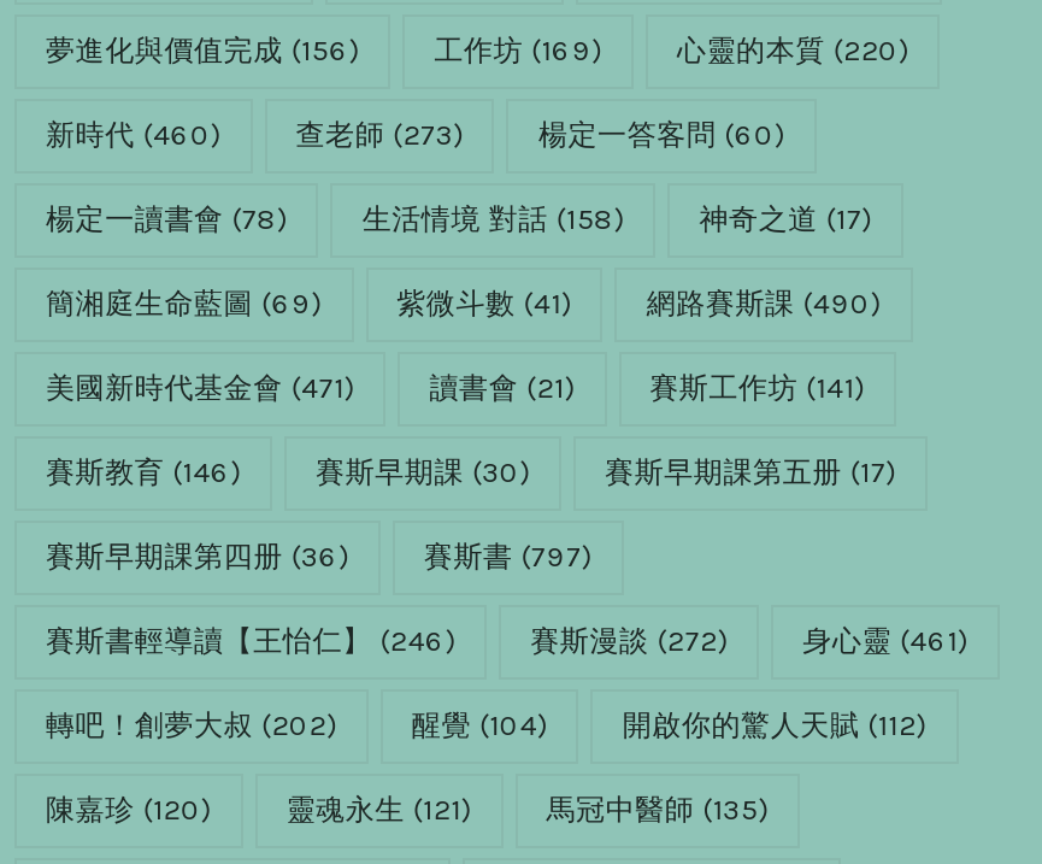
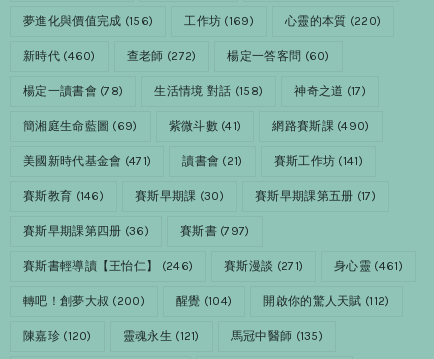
[296,118,464,152] 查老師(273) -> [127,49,196,63] 查老師(272)
[530,624,728,658] 賽斯漫談(272) -> [224,259,303,273] 賽斯漫談(271)
[46,709,337,742] 轉吧！創夢大叔(202) -> [23,294,145,308] 轉吧！創夢大叔(200)

